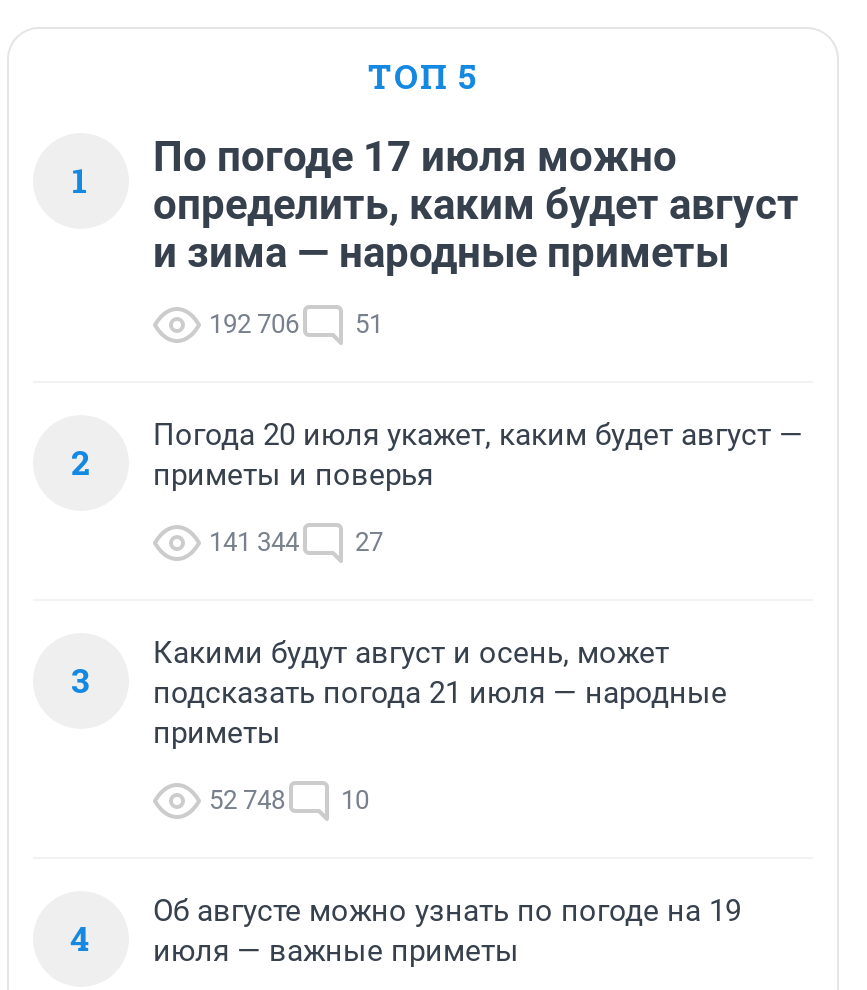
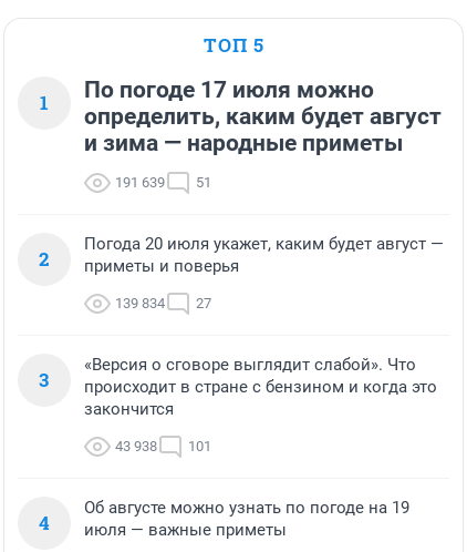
[209,310,383,340] 192 706 51 -> [115,175,211,191] 191 639 51
[209,528,383,558] 141 344 27 -> [115,295,211,312] 139 834 27
[153,636,727,752] Какими будут август и осень, может | подсказать погода 21 июля — народные | приметы -> [84,355,437,420] «Версия о сговоре выглядит слабой». Что | происходит в стране с бензином и когда это | закончится
[209,786,369,816] 52 748 | 10 -> [115,438,211,455] 43 938 | 101

